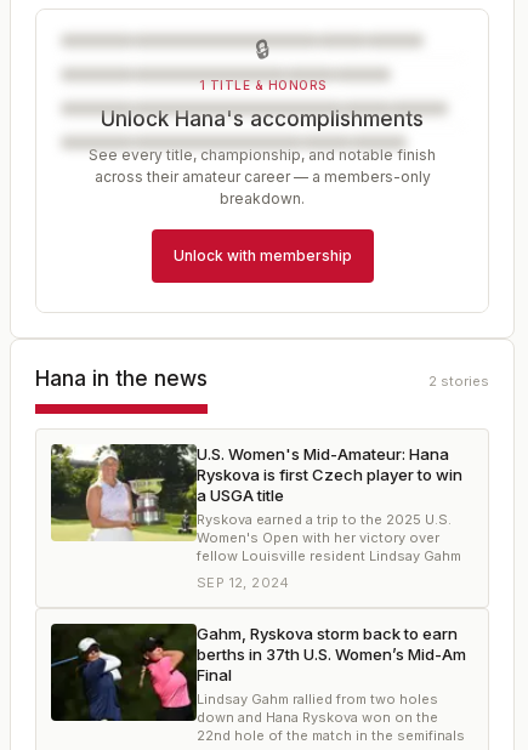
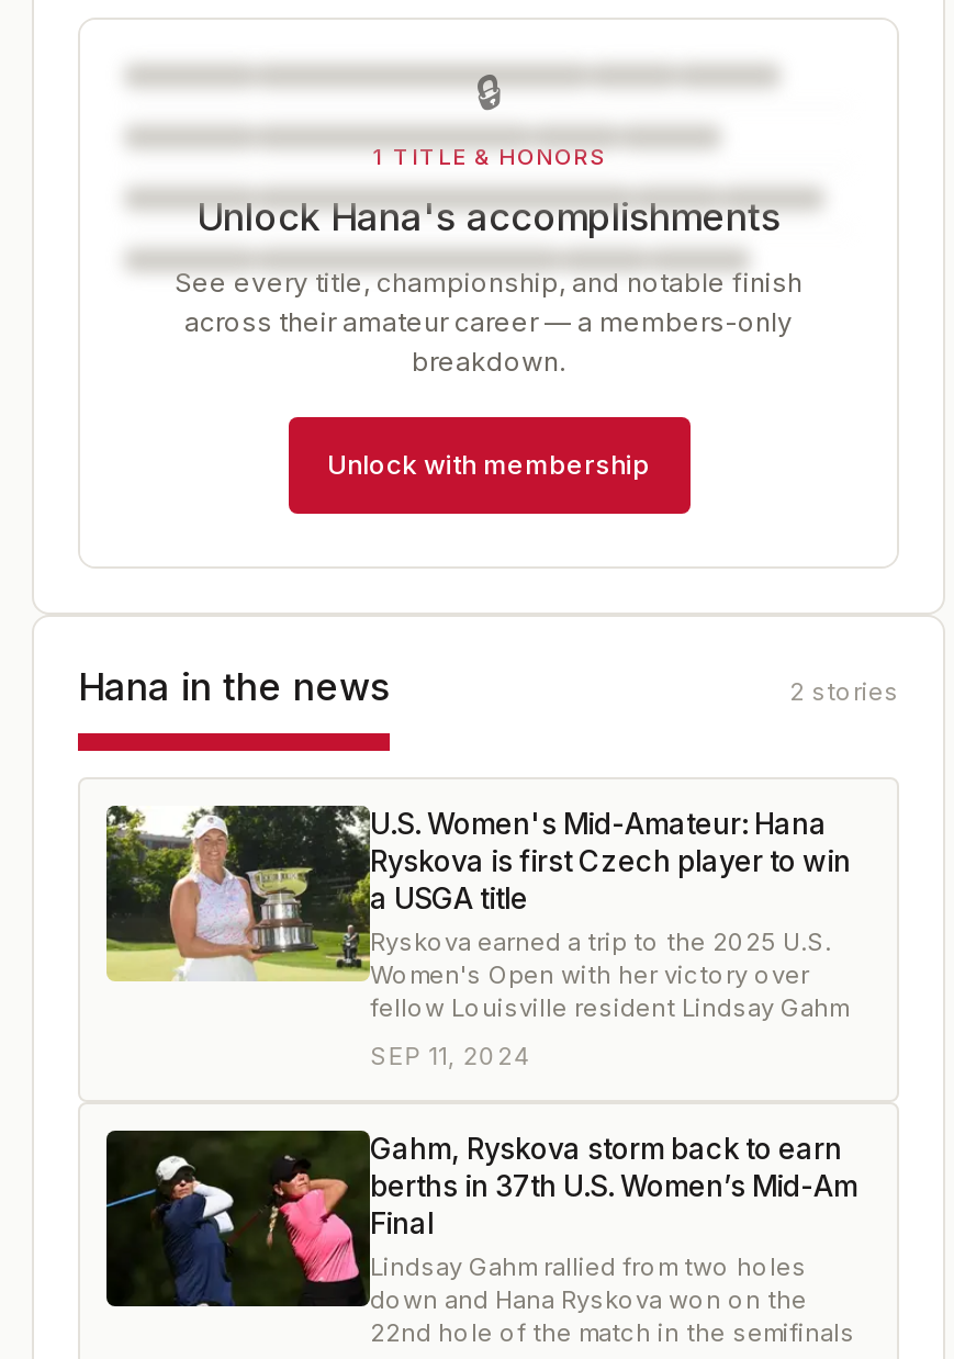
[197,574,290,591] SEP 12, 2024 -> [370,1041,532,1071] SEP 11, 2024

